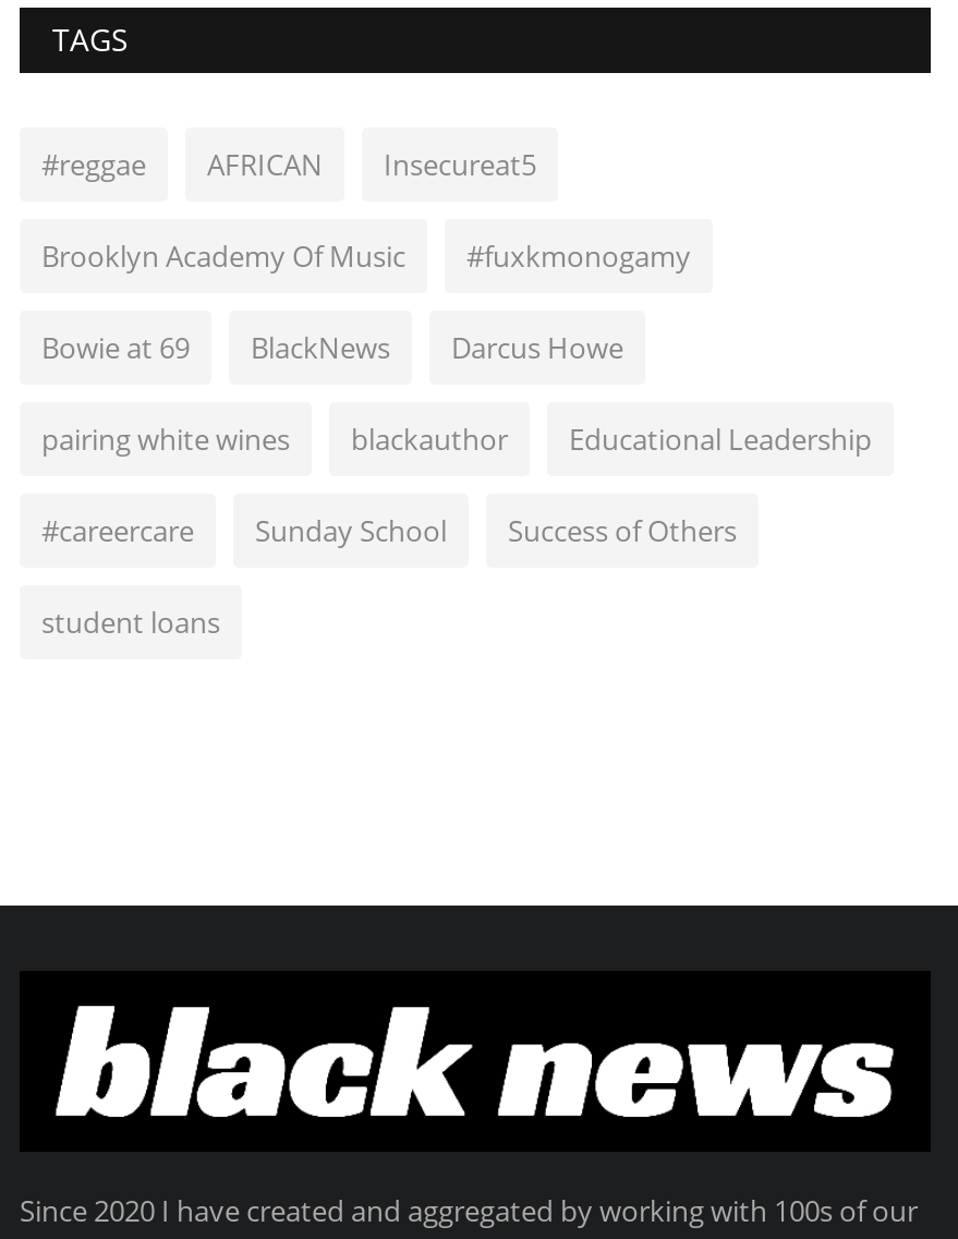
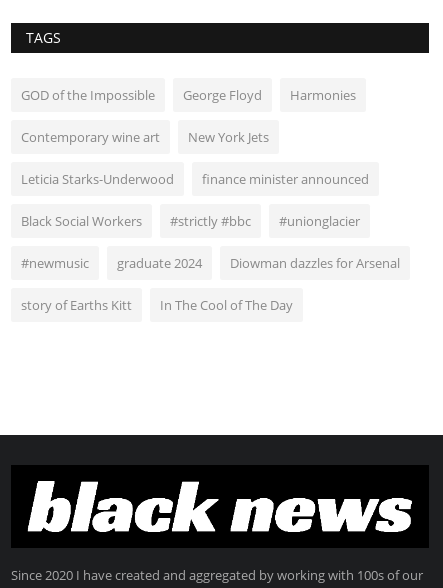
[41,144,536,184] #reggae | AFRICAN | Insecureat5 -> [21,86,356,104] GOD of the Impossible | George Floyd | Harmonies
[41,236,691,275] Brooklyn Academy Of Music | #fuxkmonogamy -> [21,128,269,146] Contemporary wine art | New York Jets
[41,327,623,367] Bowie at 69 | BlackNews | Darcus Howe -> [21,170,369,188] Leticia Starks-Underwood | finance minister announced
[41,419,872,458] pairing white wines | blackauthor | Educational Leadership -> [21,212,360,230] Black Social Workers | #strictly #bbc | #unionglacier
[41,510,737,550] #careercare | Sunday School | Success of Others -> [21,254,400,272] #newmusic | graduate 2024 | Diowman dazzles for Arsenal
[41,602,220,641] student loans -> [21,296,293,314] story of Earths Kitt | In The Cool of The Day

